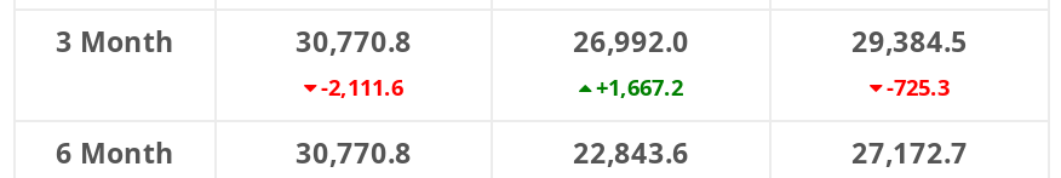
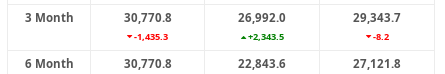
[851,22,968,59] 29,384.5 -> [353,10,401,25] 29,343.7
[316,71,403,102] -2,111.6 -> [132,30,168,43] -1,435.3
[591,71,683,102] +1,667.2 -> [245,30,283,43] +2,343.5
[882,71,950,102] -725.3 -> [370,30,388,43] -8.2
[851,134,968,170] 27,172.7 -> [353,56,401,71] 27,121.8

